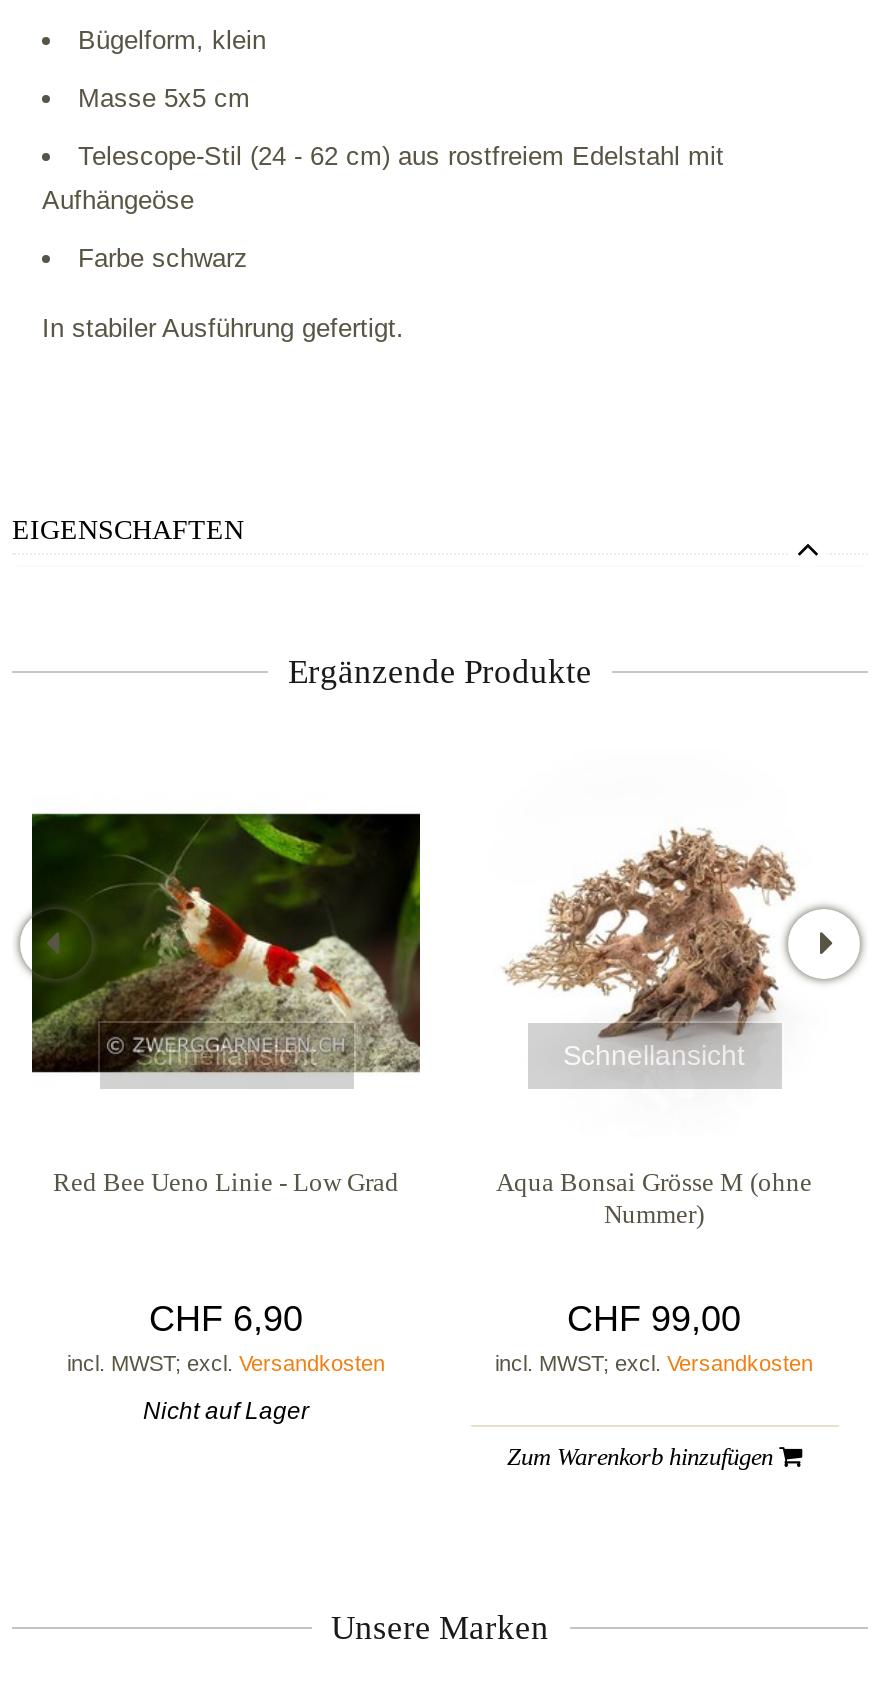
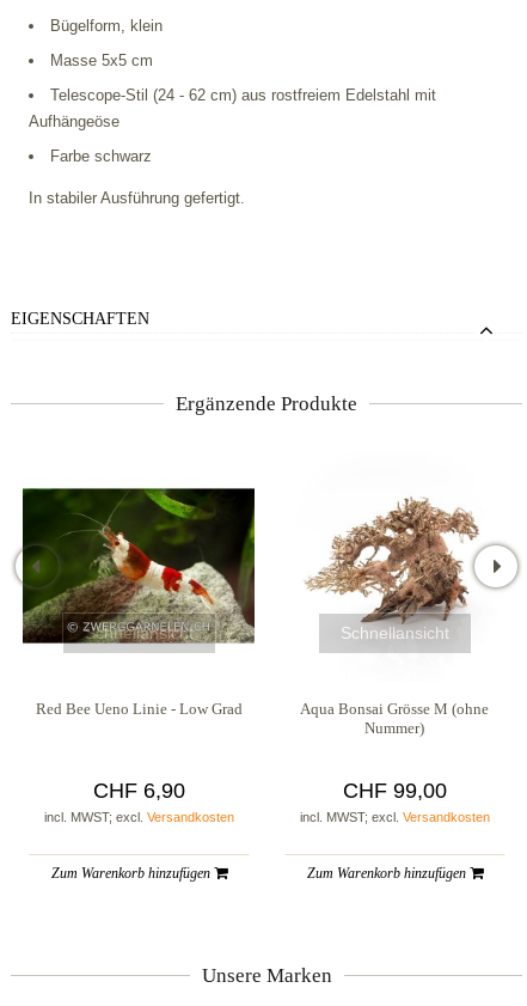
[143,1396,309,1424] Nicht auf Lager -> [51,864,213,881] Zum Warenkorb hinzufügen

